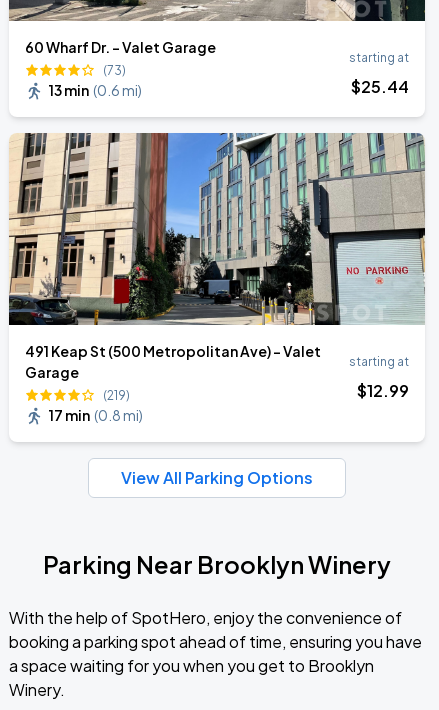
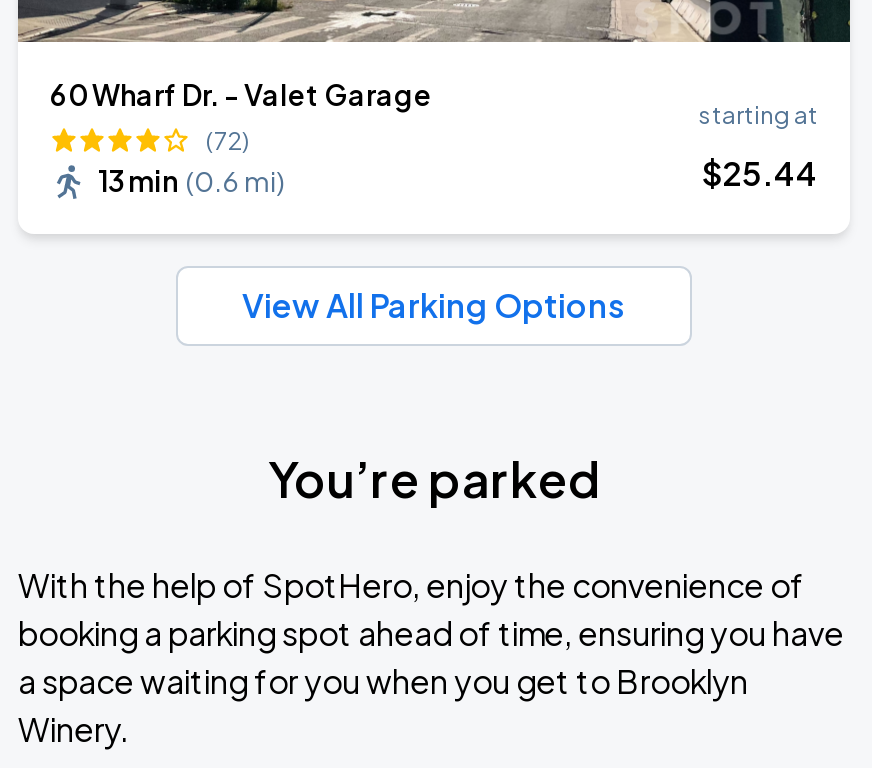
[103,63,126,78] (73) -> [206,126,250,156] (72)
[9,132,426,424] [image] | 491 Keap St (500 Metropolitan Ave) - Valet | Garage | (219) | 17 min (0.8 mi) -> none
[349,354,409,401] starting at | $12.99 -> none
[43,549,391,579] Parking Near Brooklyn Winery -> [268,448,600,508] You’re parked

